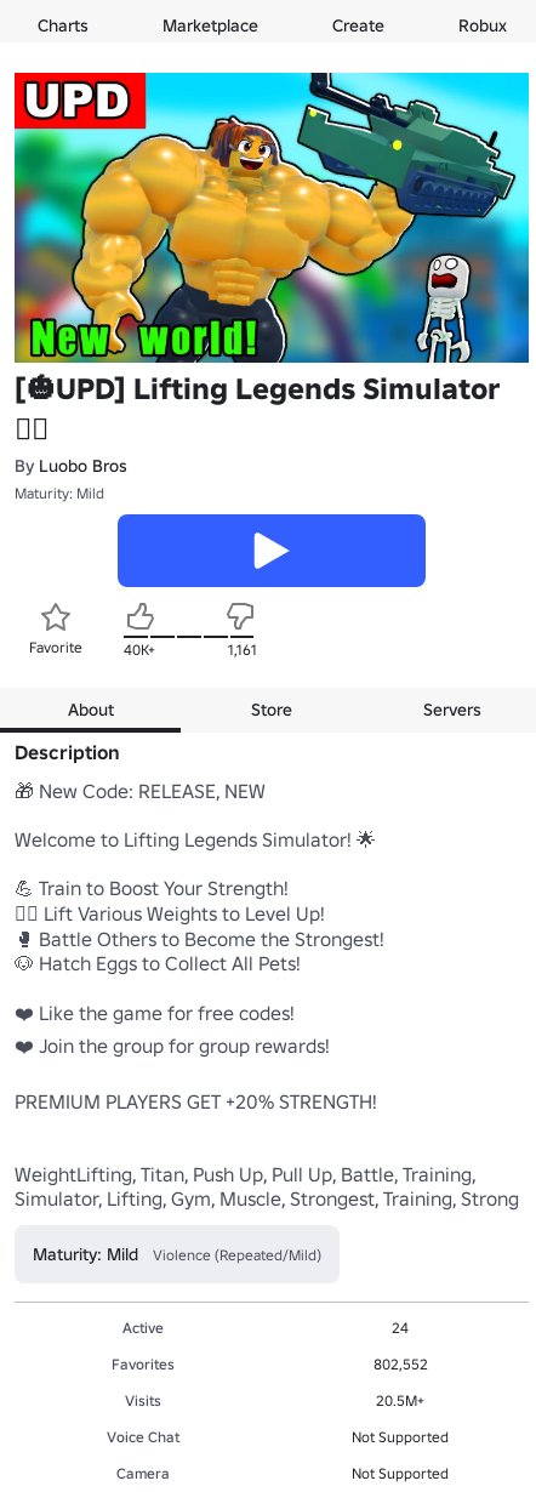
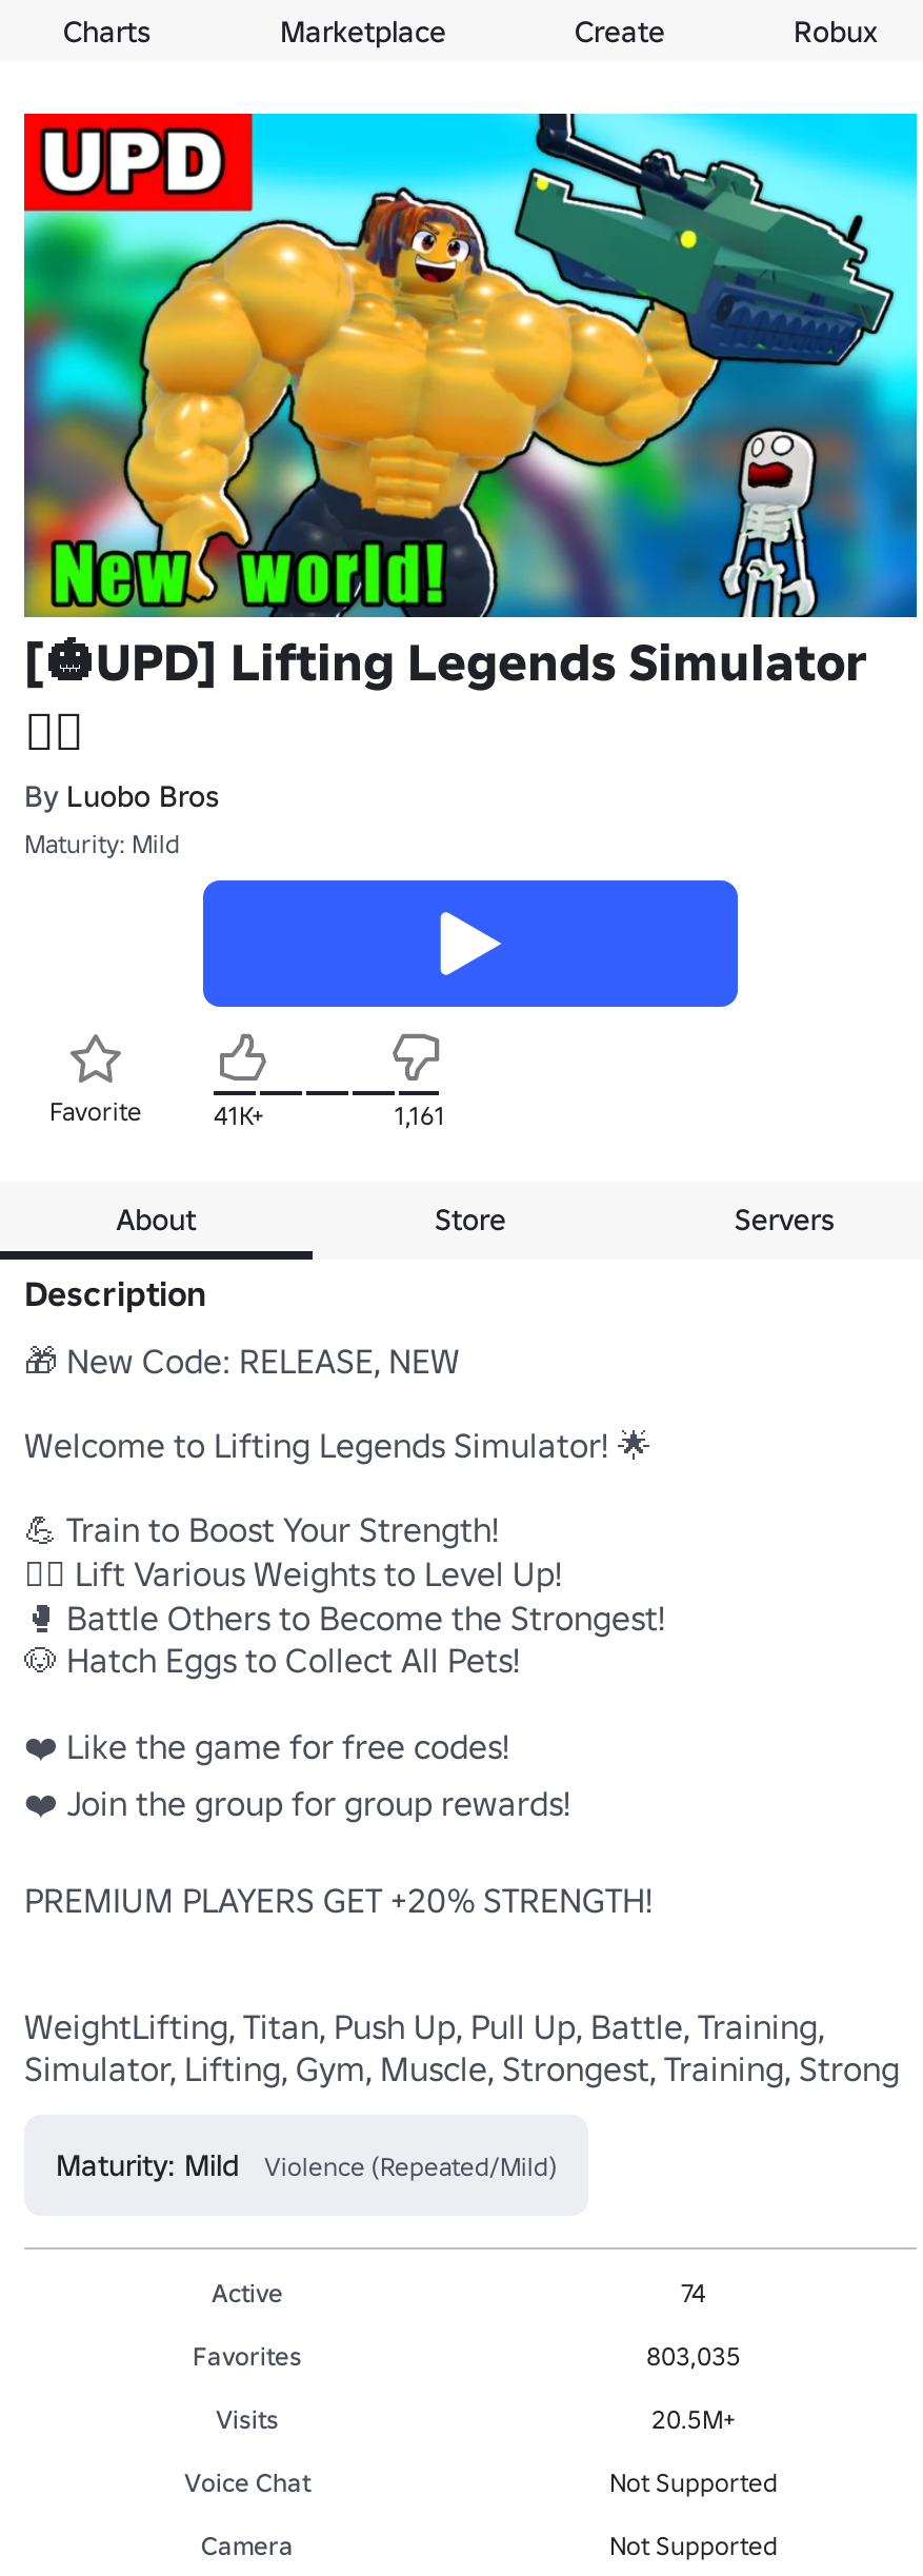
[124,640,155,658] 40K+ -> [214,1098,264,1130] 41K+
[392,1318,409,1336] 24 -> [681,2276,706,2307] 74
[373,1354,427,1373] 802,552 -> [646,2339,741,2371] 803,035

